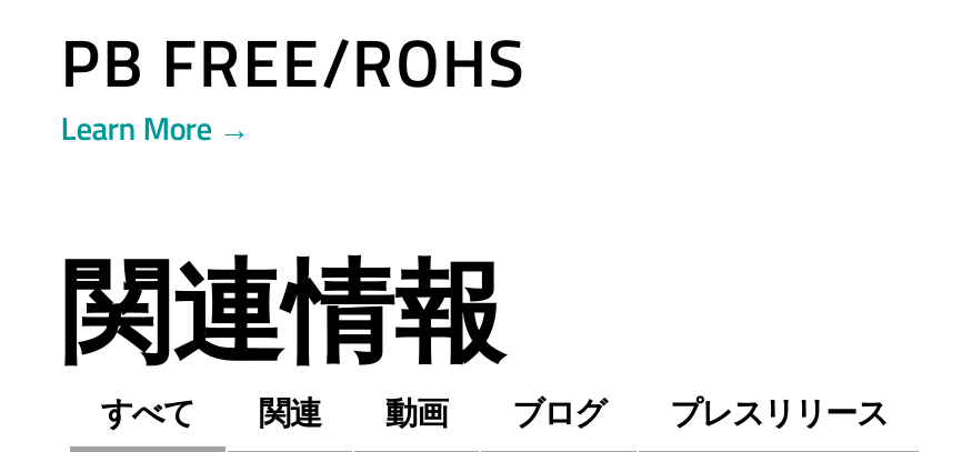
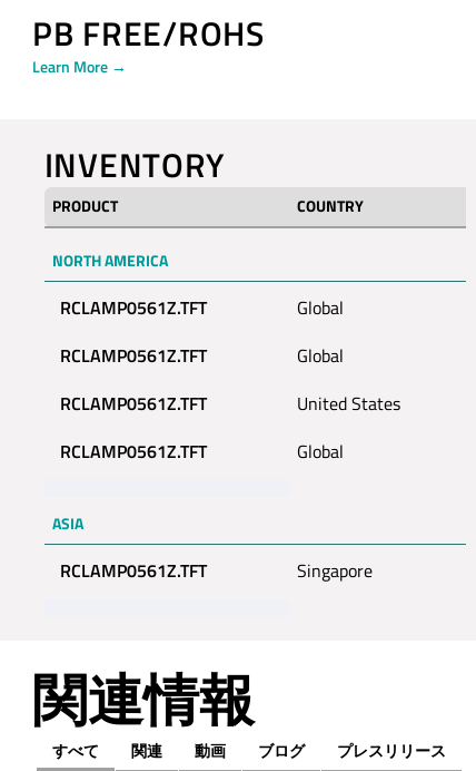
none -> [44,139,400,584] INVENTORY | PRODUCT | COUNTRY | NORTH AMERICA | RCLAMP0561Z.TFT | Global | RCLAMP0561Z.TFT | Global | RCLAMP0561Z.TFT | United States | RCLAMP0561Z.TFT | Global | ASIA | RCLAMP0561Z.TFT | Singapore

